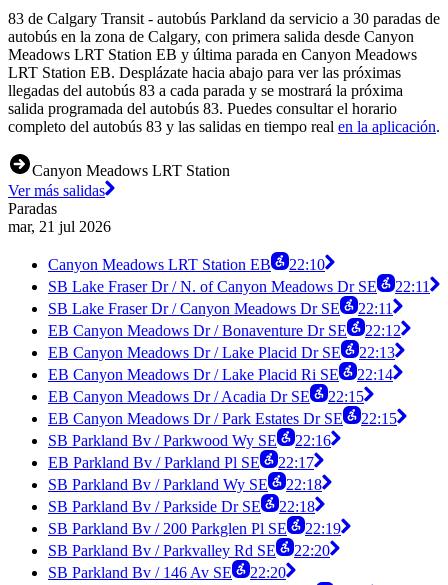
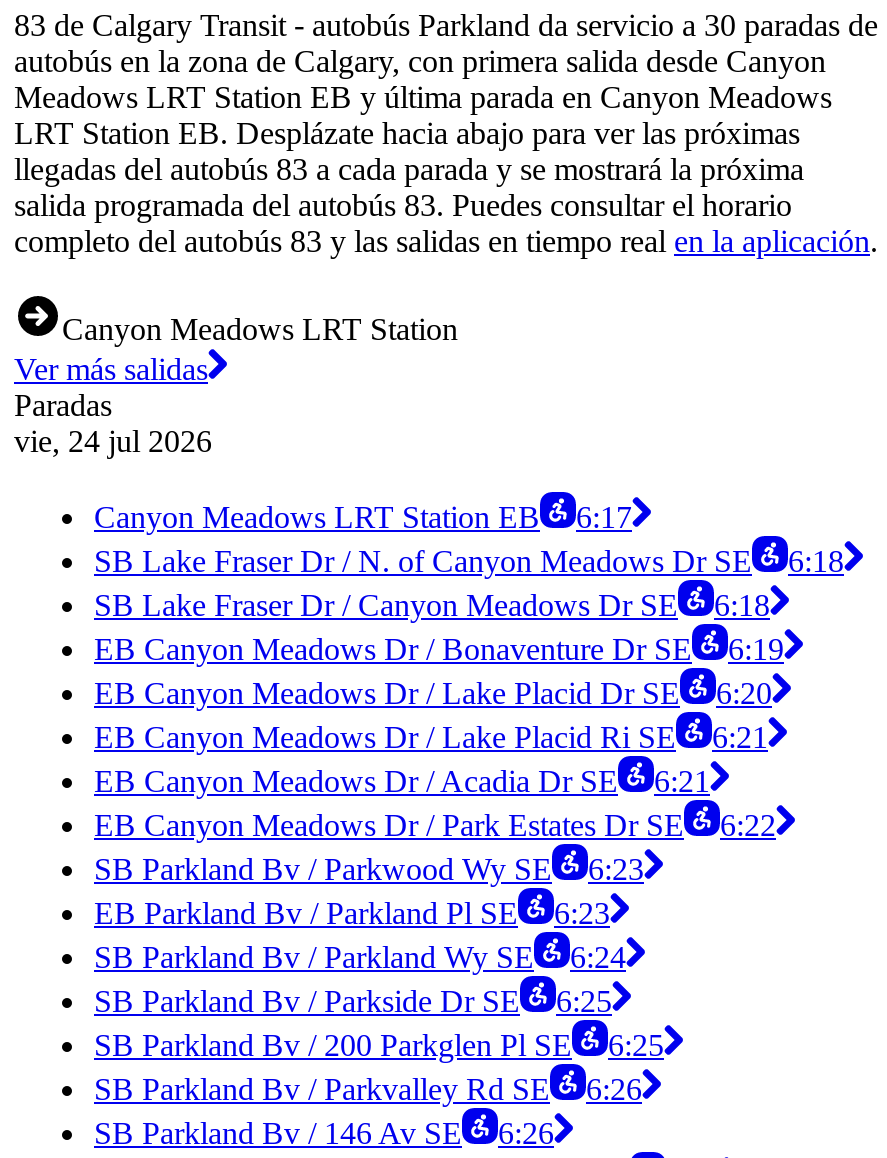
[8,218,111,235] mar, 21 jul 2026 -> [14,424,212,458] vie, 24 jul 2026
[48,256,325,273] Canyon Meadows LRT Station EB 22:10 -> [94,500,632,534] Canyon Meadows LRT Station EB 6:17
[48,278,430,295] SB Lake Fraser Dr / N. of Canyon Meadows Dr SE 22:11 -> [94,544,844,578] SB Lake Fraser Dr / N. of Canyon Meadows Dr SE 6:18
[48,300,393,317] SB Lake Fraser Dr / Canyon Meadows Dr SE 22:11 -> [94,588,770,622] SB Lake Fraser Dr / Canyon Meadows Dr SE 6:18
[48,322,401,339] EB Canyon Meadows Dr / Bonaventure Dr SE 22:12 -> [94,632,784,666] EB Canyon Meadows Dr / Bonaventure Dr SE 6:19
[48,344,395,361] EB Canyon Meadows Dr / Lake Placid Dr SE 22:13 -> [94,676,772,710] EB Canyon Meadows Dr / Lake Placid Dr SE 6:20
[48,366,393,383] EB Canyon Meadows Dr / Lake Placid Ri SE 22:14 -> [94,720,768,754] EB Canyon Meadows Dr / Lake Placid Ri SE 6:21
[48,388,364,405] EB Canyon Meadows Dr / Acadia Dr SE 22:15 -> [94,764,710,798] EB Canyon Meadows Dr / Acadia Dr SE 6:21
[48,410,397,427] EB Canyon Meadows Dr / Park Estates Dr SE 22:15 -> [94,808,776,842] EB Canyon Meadows Dr / Park Estates Dr SE 6:22
[48,432,331,449] SB Parkland Bv / Parkwood Wy SE 22:16 -> [94,852,644,886] SB Parkland Bv / Parkwood Wy SE 6:23
[48,454,314,471] EB Parkland Bv / Parkland Pl SE 22:17 -> [94,896,610,930] EB Parkland Bv / Parkland Pl SE 6:23
[48,476,322,493] SB Parkland Bv / Parkland Wy SE 22:18 -> [94,940,626,974] SB Parkland Bv / Parkland Wy SE 6:24
[48,498,315,515] SB Parkland Bv / Parkside Dr SE 22:18 -> [94,984,612,1018] SB Parkland Bv / Parkside Dr SE 6:25
[48,520,341,537] SB Parkland Bv / 200 Parkglen Pl SE 22:19 -> [94,1028,664,1062] SB Parkland Bv / 200 Parkglen Pl SE 6:25
[48,542,330,559] SB Parkland Bv / Parkvalley Rd SE 22:20 -> [94,1072,642,1106] SB Parkland Bv / Parkvalley Rd SE 6:26
[48,564,286,581] SB Parkland Bv / 146 Av SE 22:20 -> [94,1116,554,1150] SB Parkland Bv / 146 Av SE 6:26

